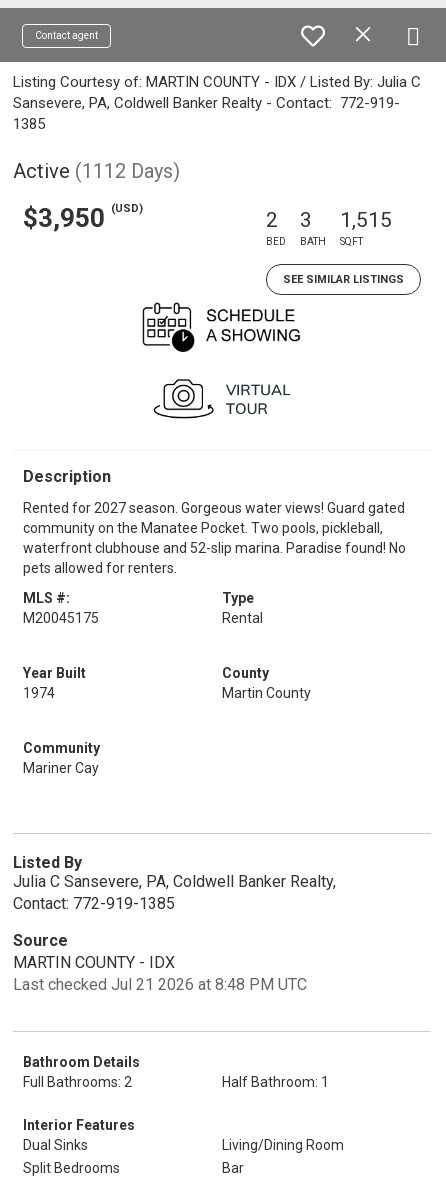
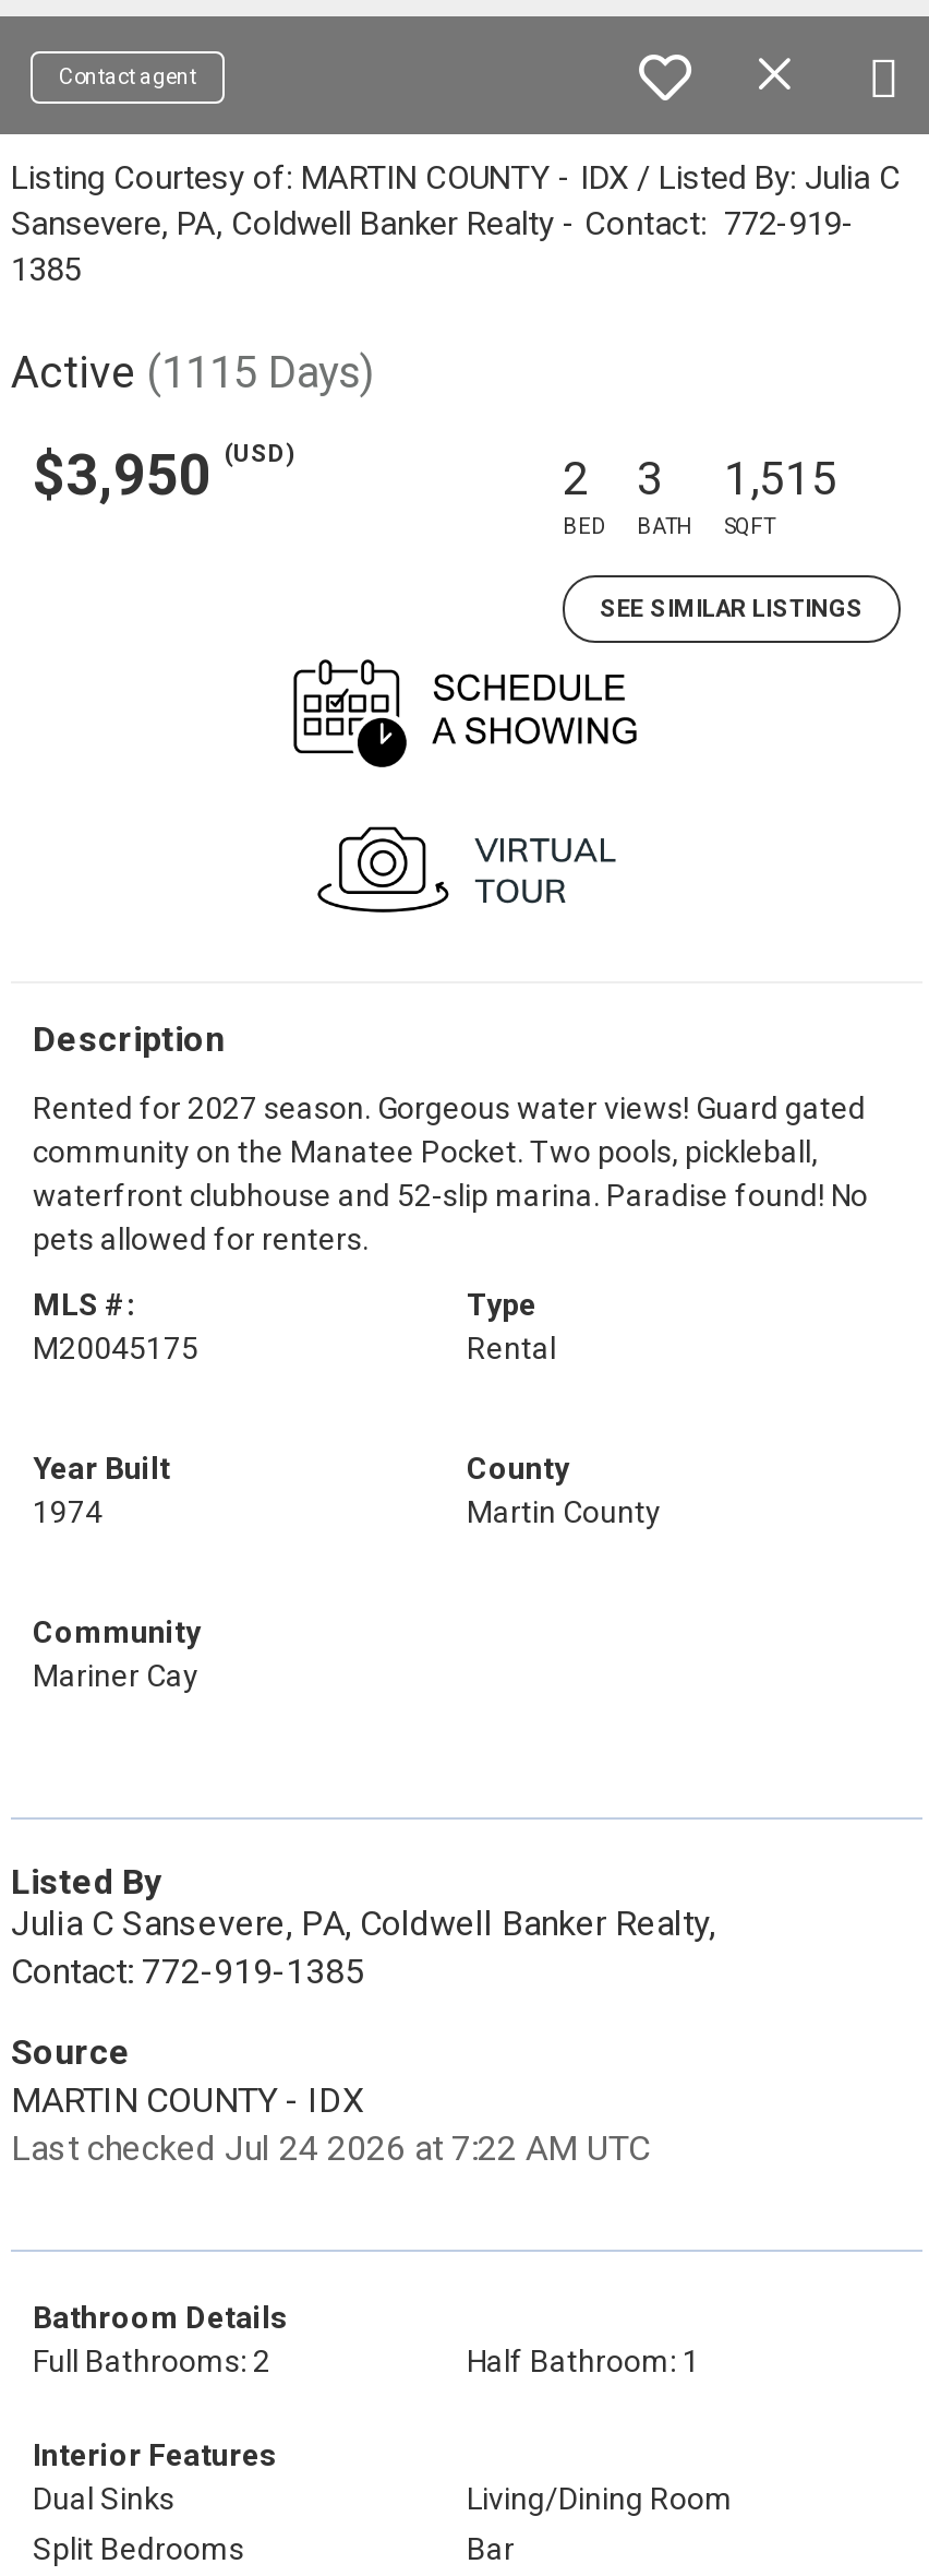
[13,159,180,183] Active (1112 Days) -> [11,346,375,398] Active (1115 Days)
[13,975,307,994] Last checked Jul 21 2026 at 8:48 PM UTC -> [11,2127,650,2169] Last checked Jul 24 2026 at 7:22 AM UTC

